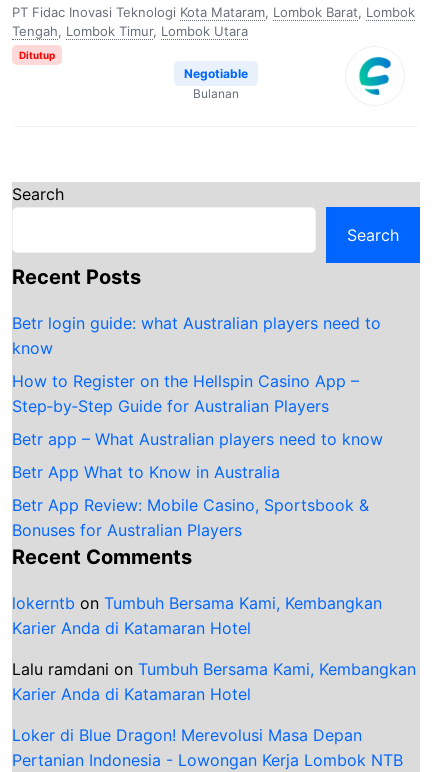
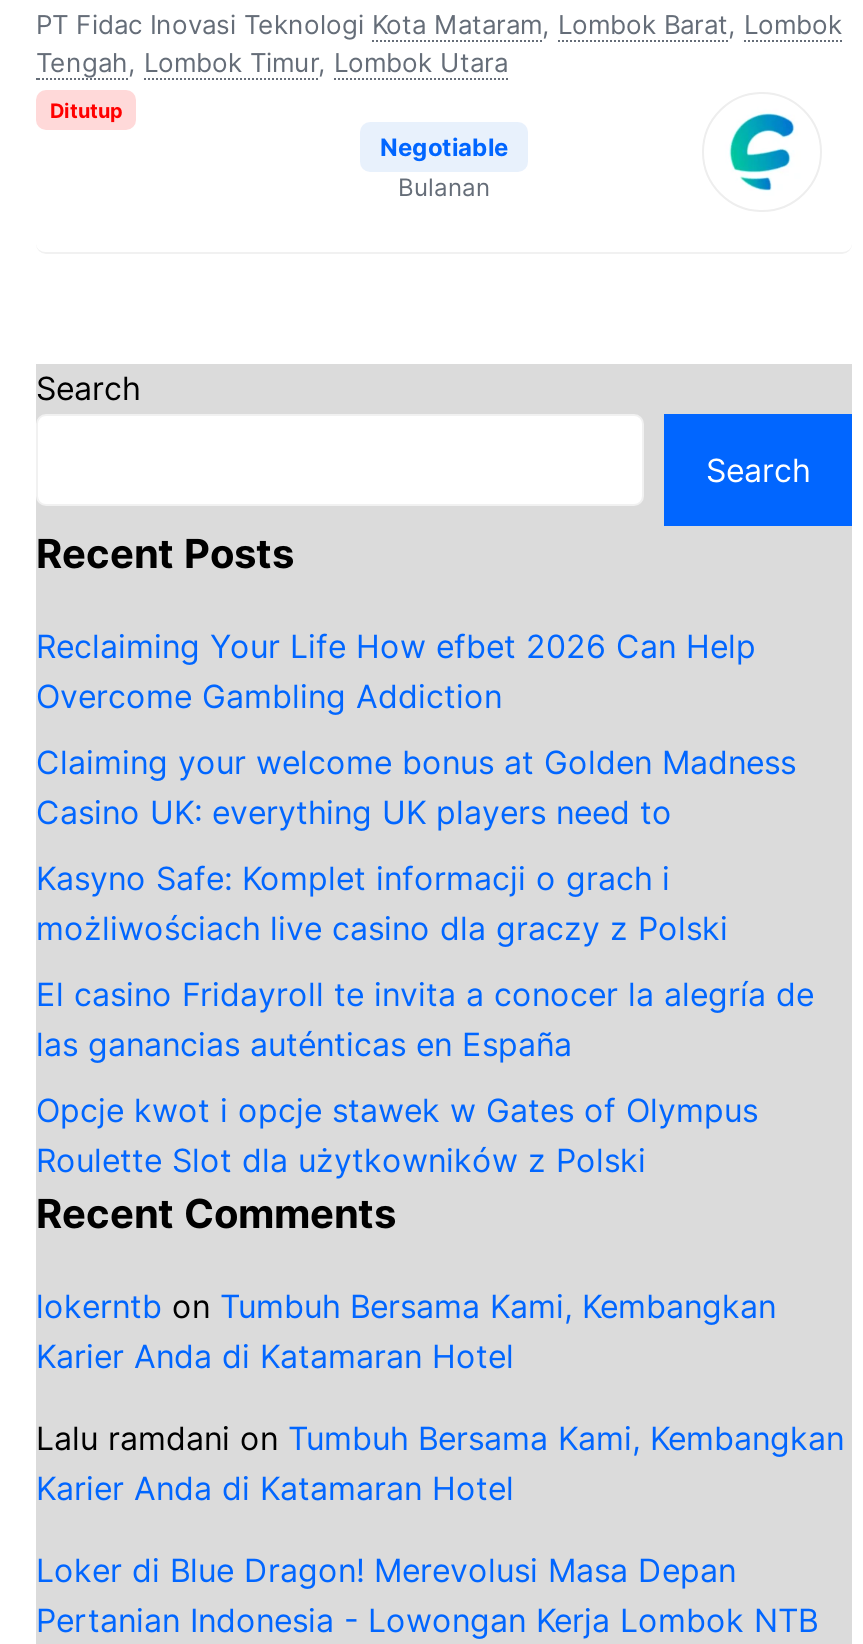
[12,312,381,357] Betr login guide: what Australian players need to | know -> [36,625,756,715] Reclaiming Your Life How efbet 2026 Can Help | Overcome Gambling Addiction
[12,370,359,415] How to Register on the Hellspin Casino App – | Step‑by‑Step Guide for Australian Players -> [36,741,796,831] Claiming your welcome bonus at Golden Madness | Casino UK: everything UK players need to
[12,428,383,448] Betr app – What Australian players need to know -> [36,857,728,947] Kasyno Safe: Komplet informacji o grach i | możliwościach live casino dla graczy z Polski
[12,461,280,481] Betr App What to Know in Australia -> [36,973,814,1063] El casino Fridayroll te invita a conocer la alegría de | las ganancias auténticas en España
[12,494,369,539] Betr App Review: Mobile Casino, Sportsbook & | Bonuses for Australian Players -> [36,1089,758,1179] Opcje kwot i opcje stawek w Gates of Olympus | Roulette Slot dla użytkowników z Polski

